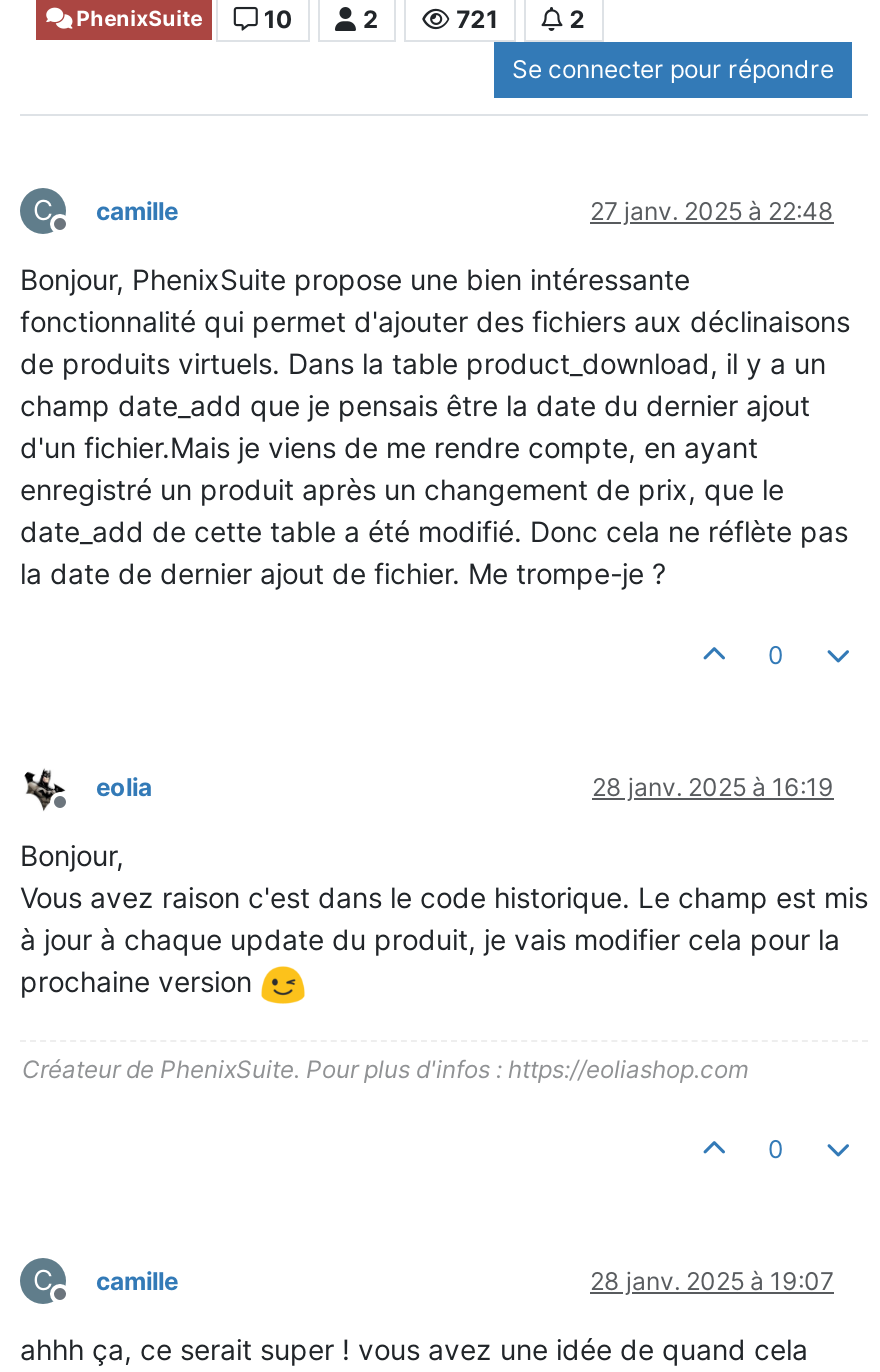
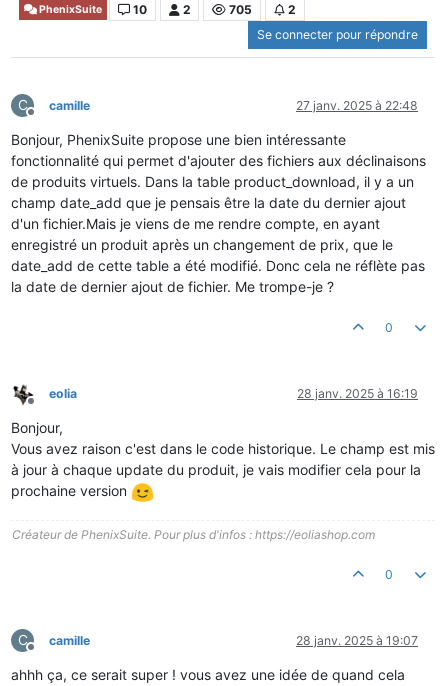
[456,4,498,34] 721 -> [229,2,252,17] 705

